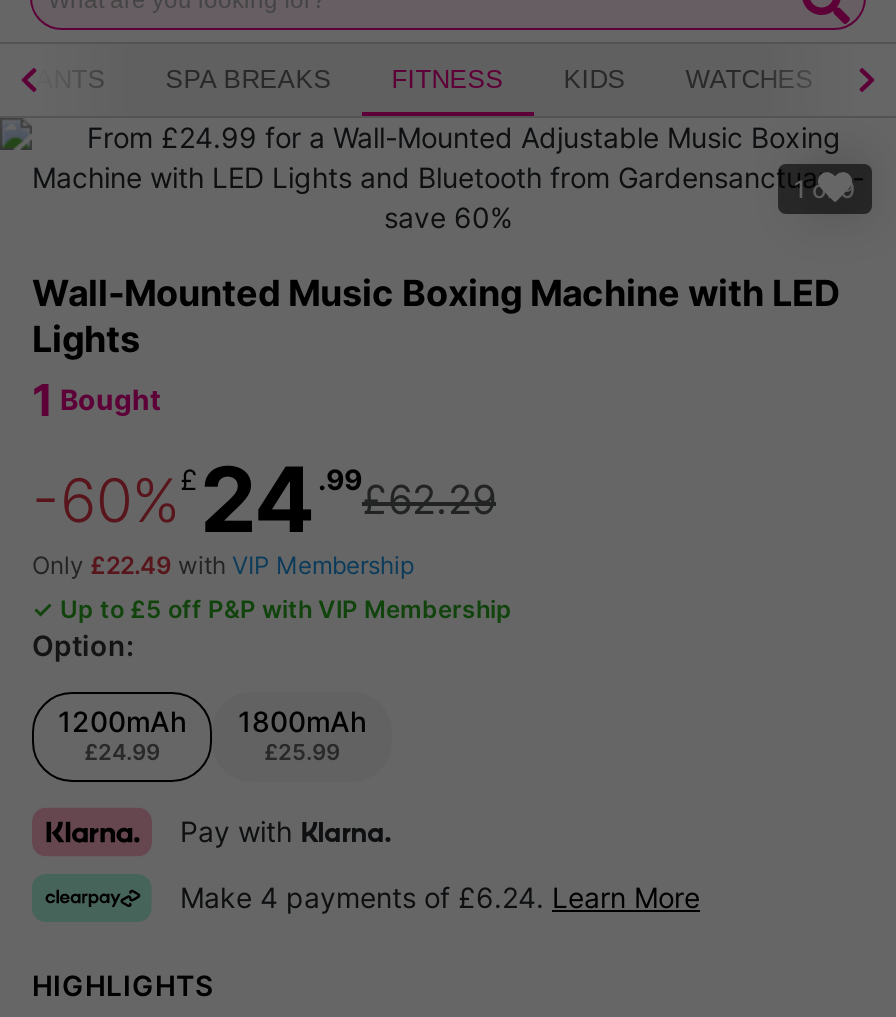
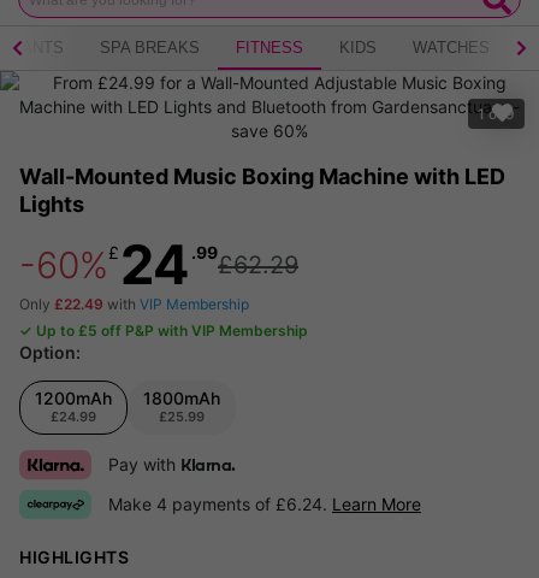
[32,374,160,426] 1 Bought -> none

